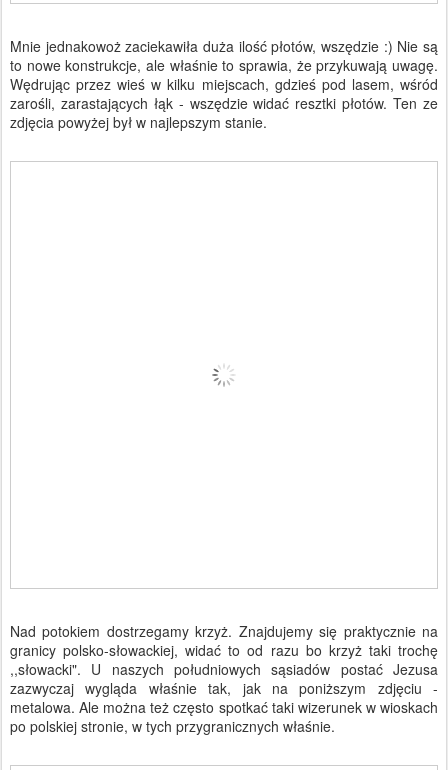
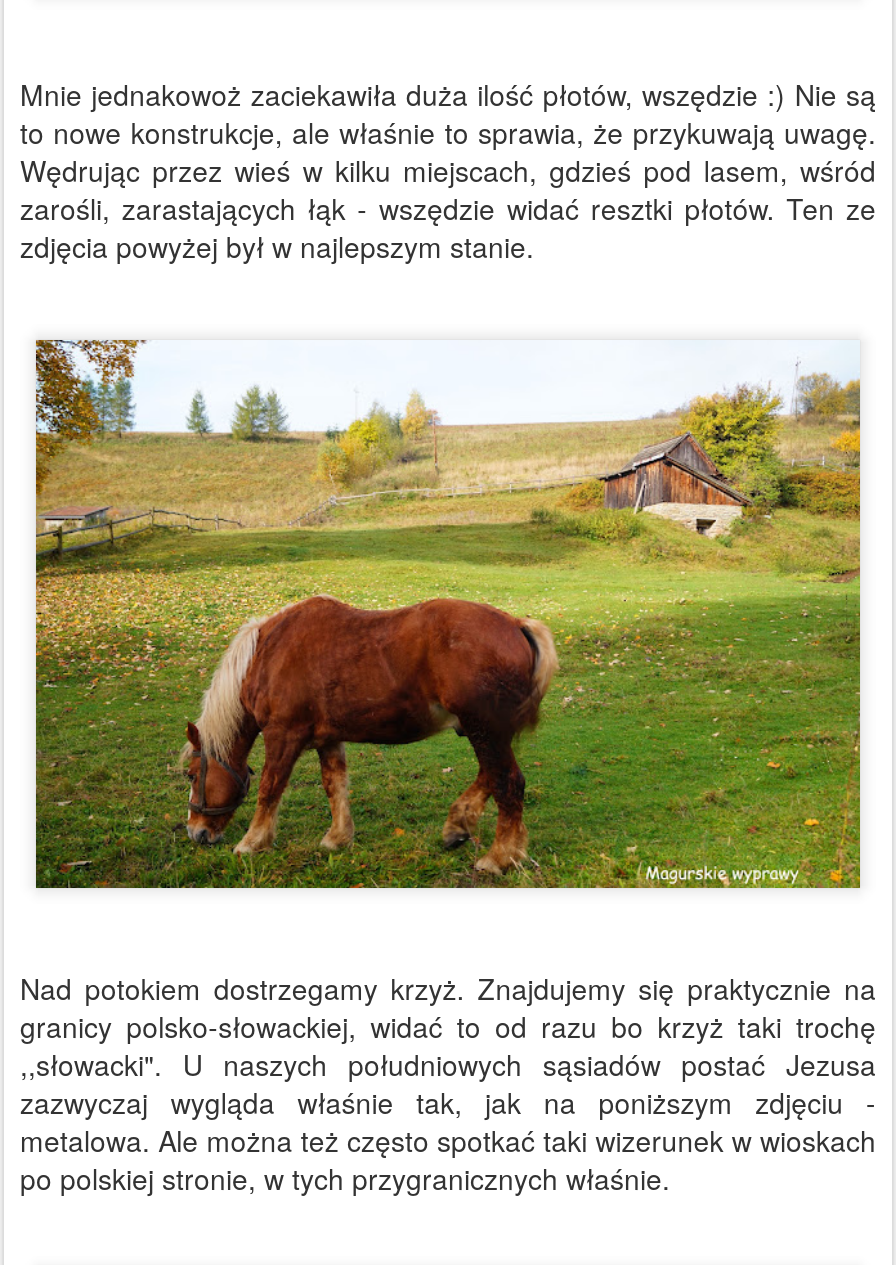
none -> [32,336,864,890] [image]

